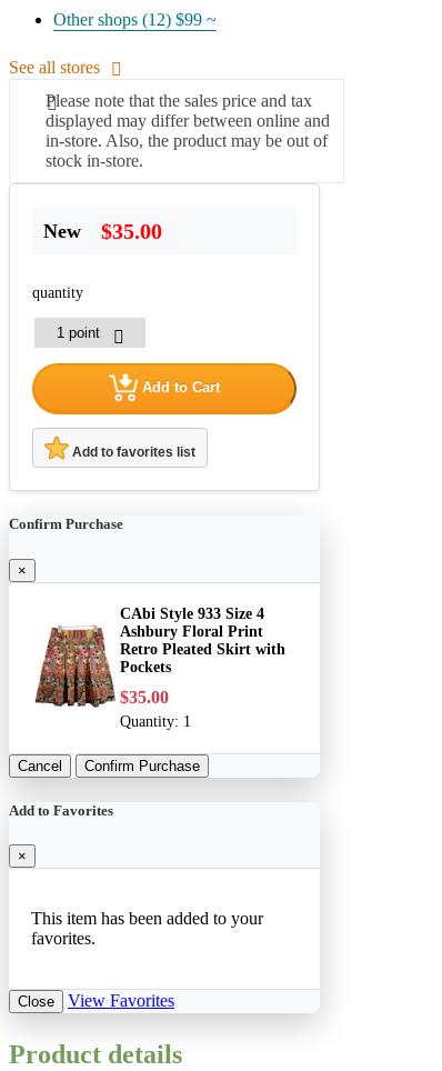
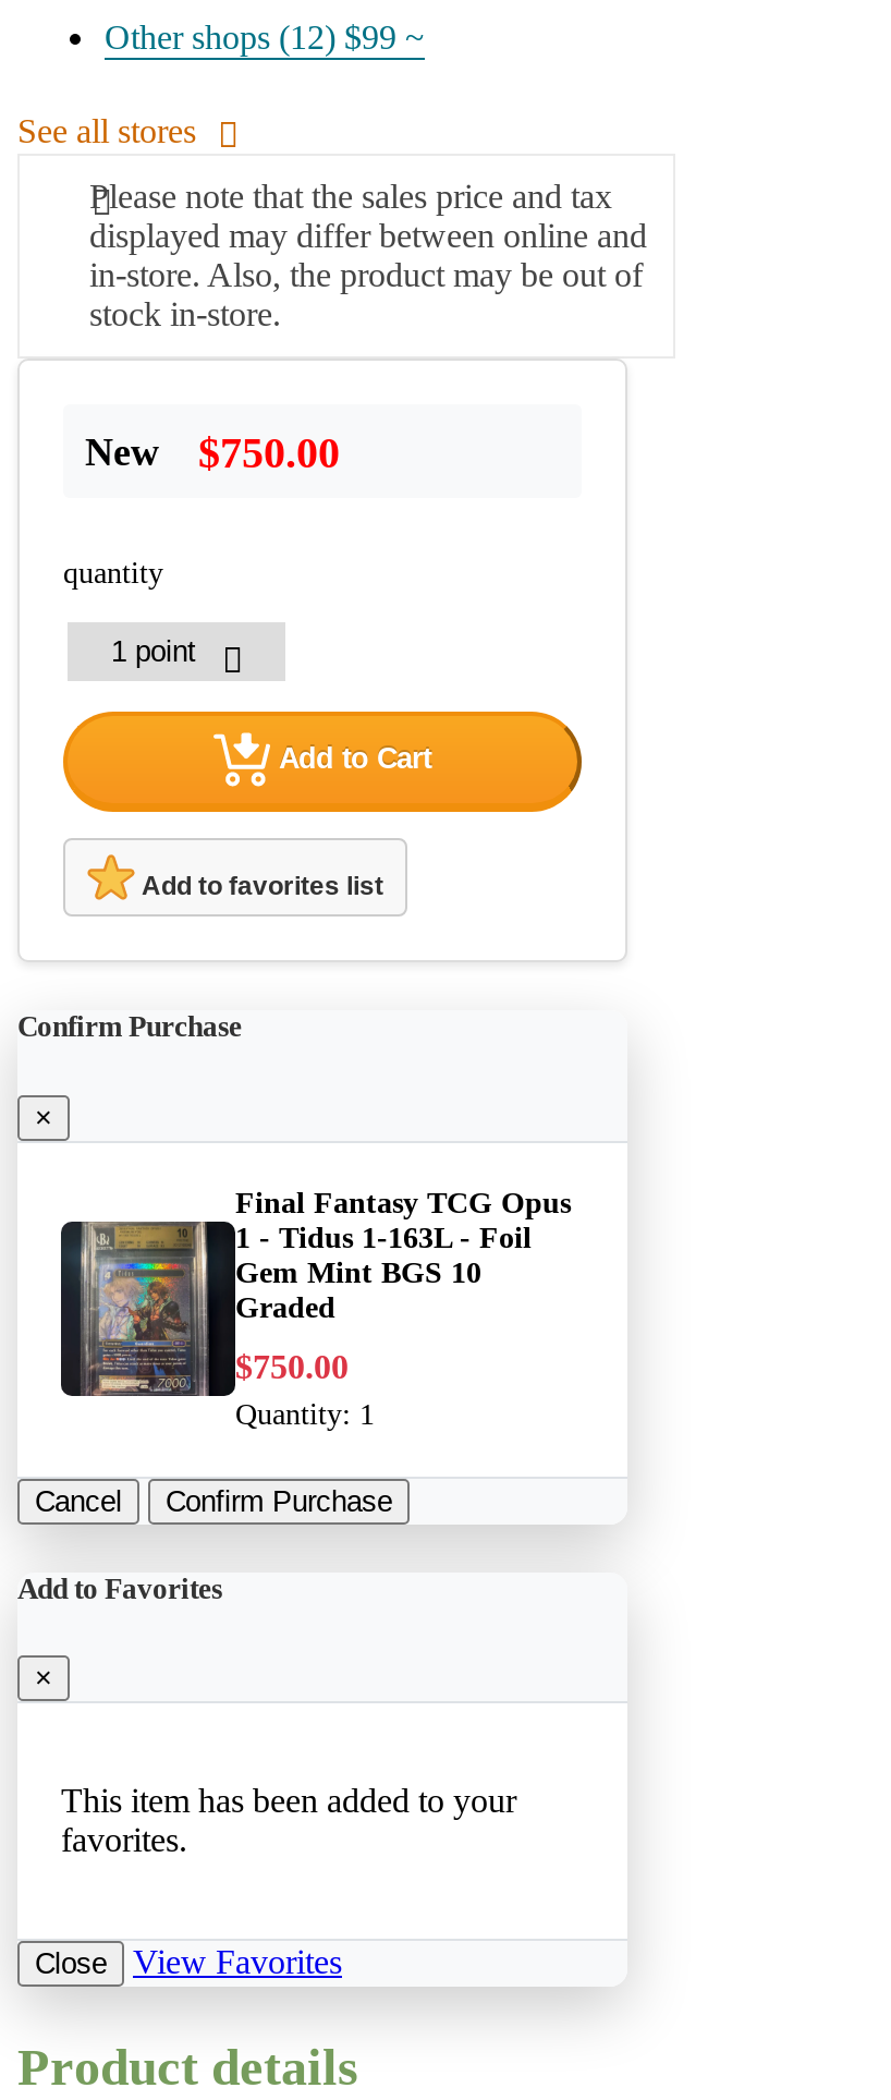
[43,219,162,244] New $35.00 -> [85,429,340,477] New $750.00
[31,605,285,712] [image] | CAbi Style 933 Size 4 | Ashbury Floral Print | Retro Pleated Skirt with | Pockets -> [59,1186,571,1398] [image] | Final Fantasy TCG Opus | 1 - Tidus 1-163L - Foil | Gem Mint BGS 10 | Graded
[120,687,169,706] $35.00 -> [235,1347,349,1384] $750.00

